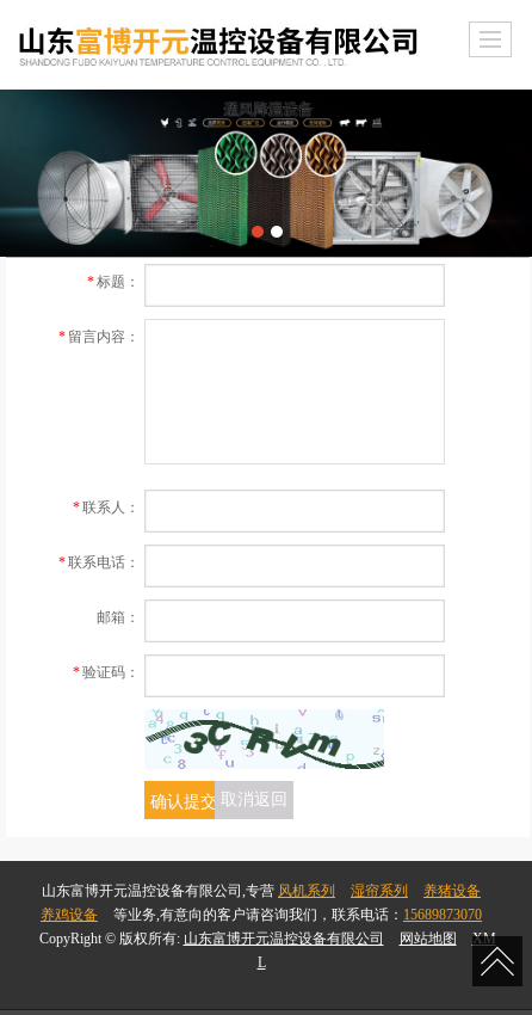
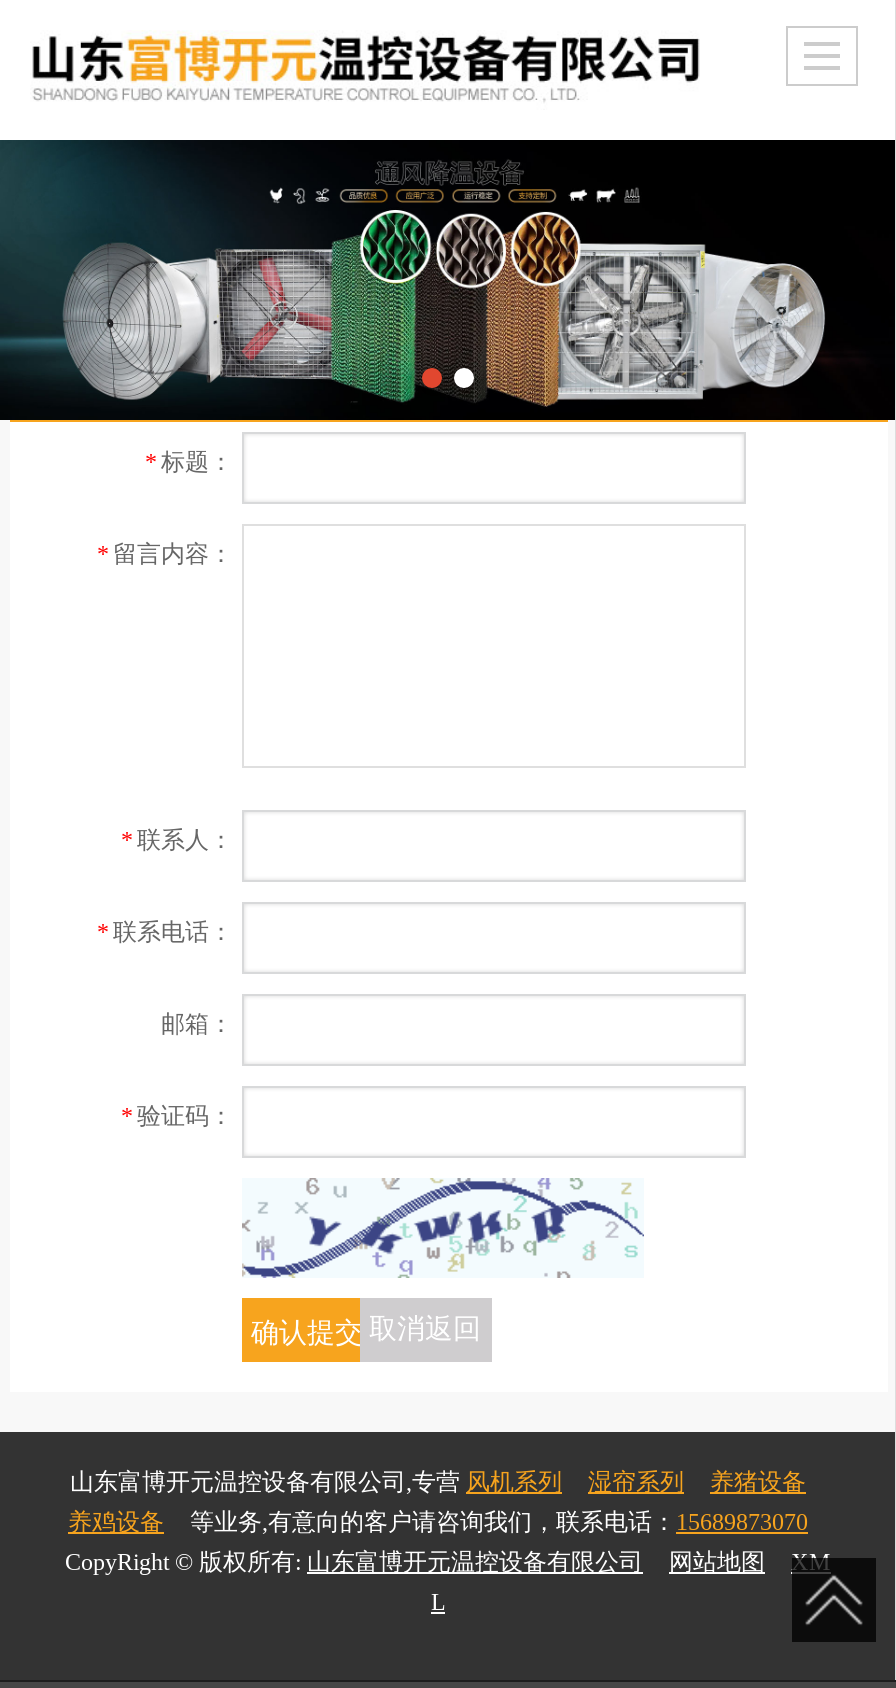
[146,709,385,770] [image] -> [242,1178,644,1278] [image]

